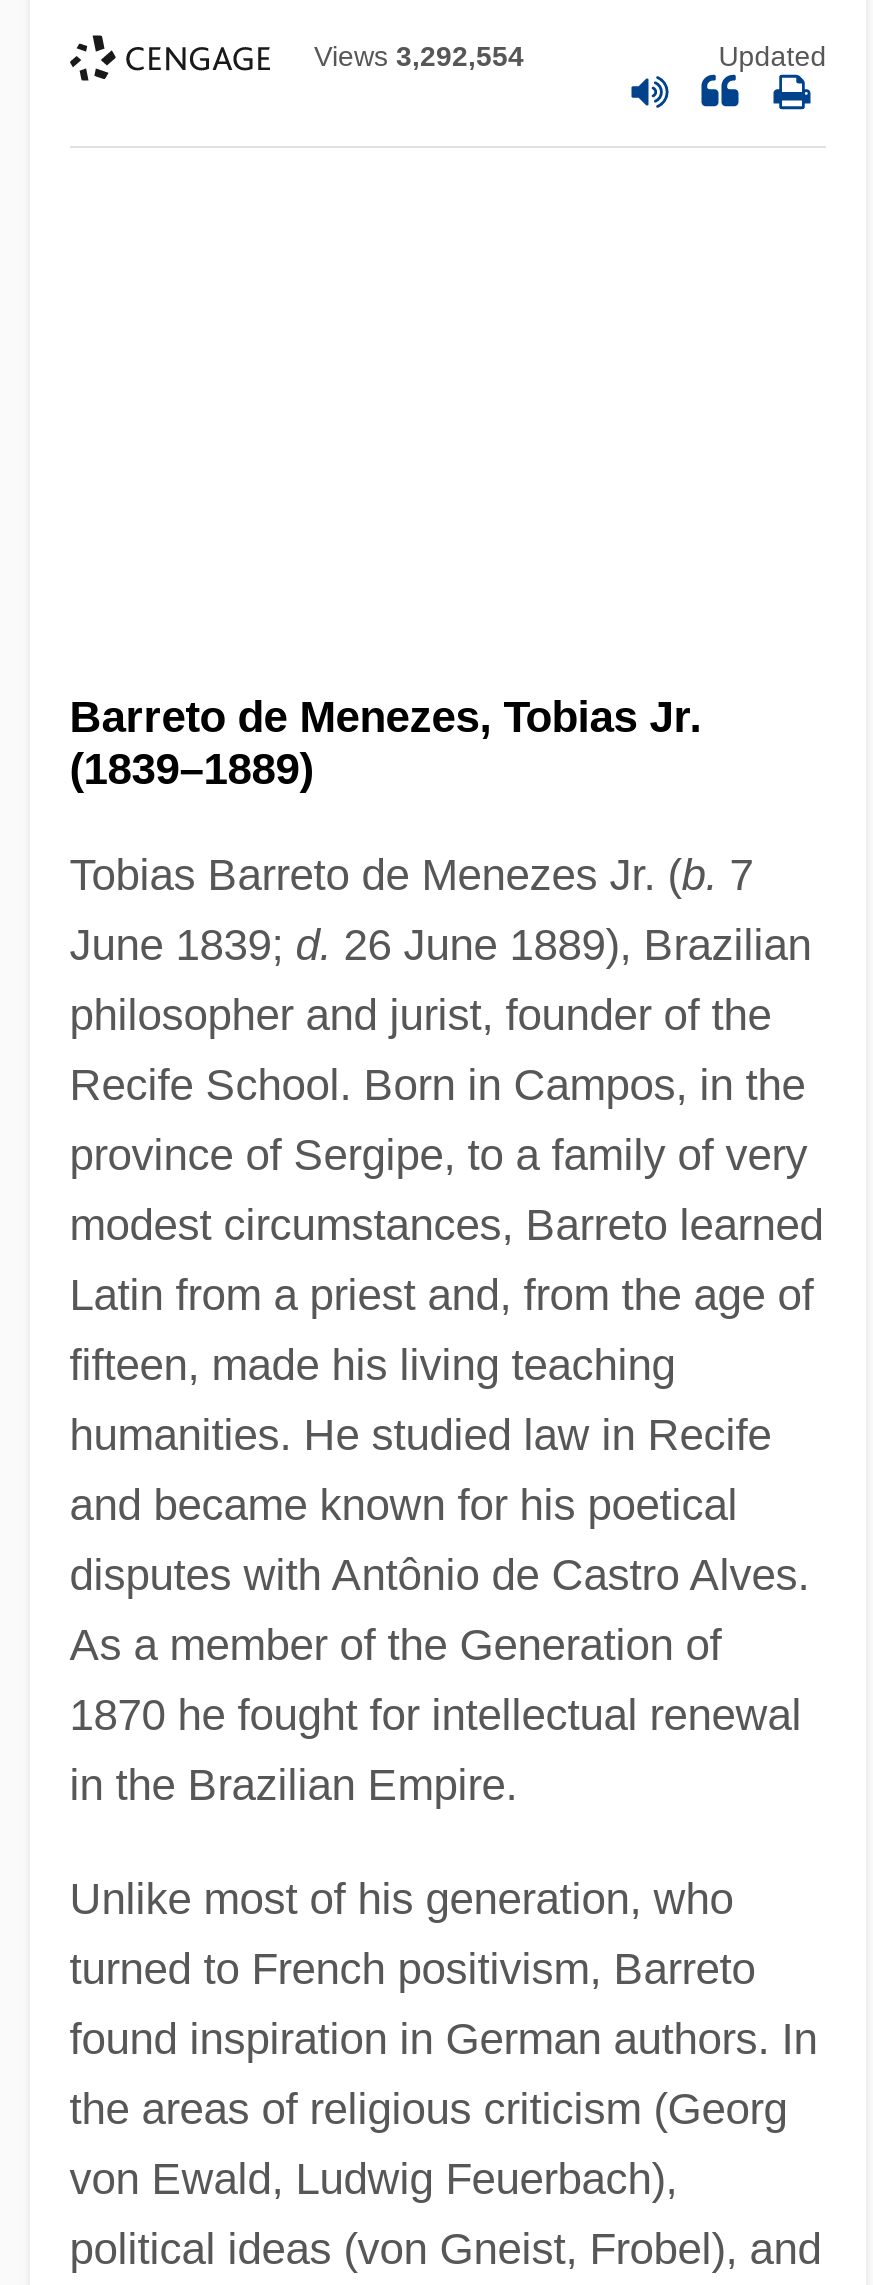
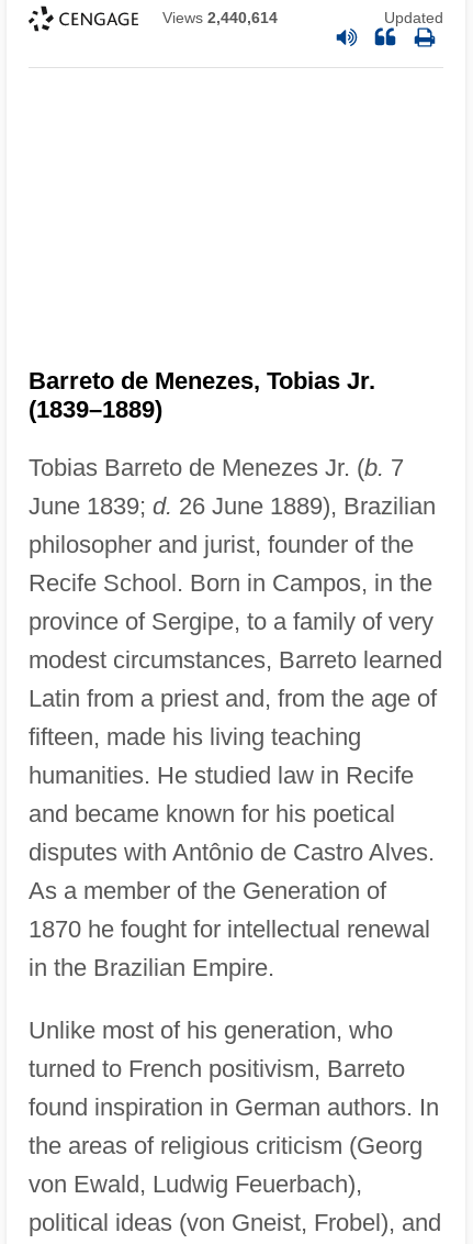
[314,41,524,73] Views 3,292,554 -> [162,9,278,27] Views 2,440,614

